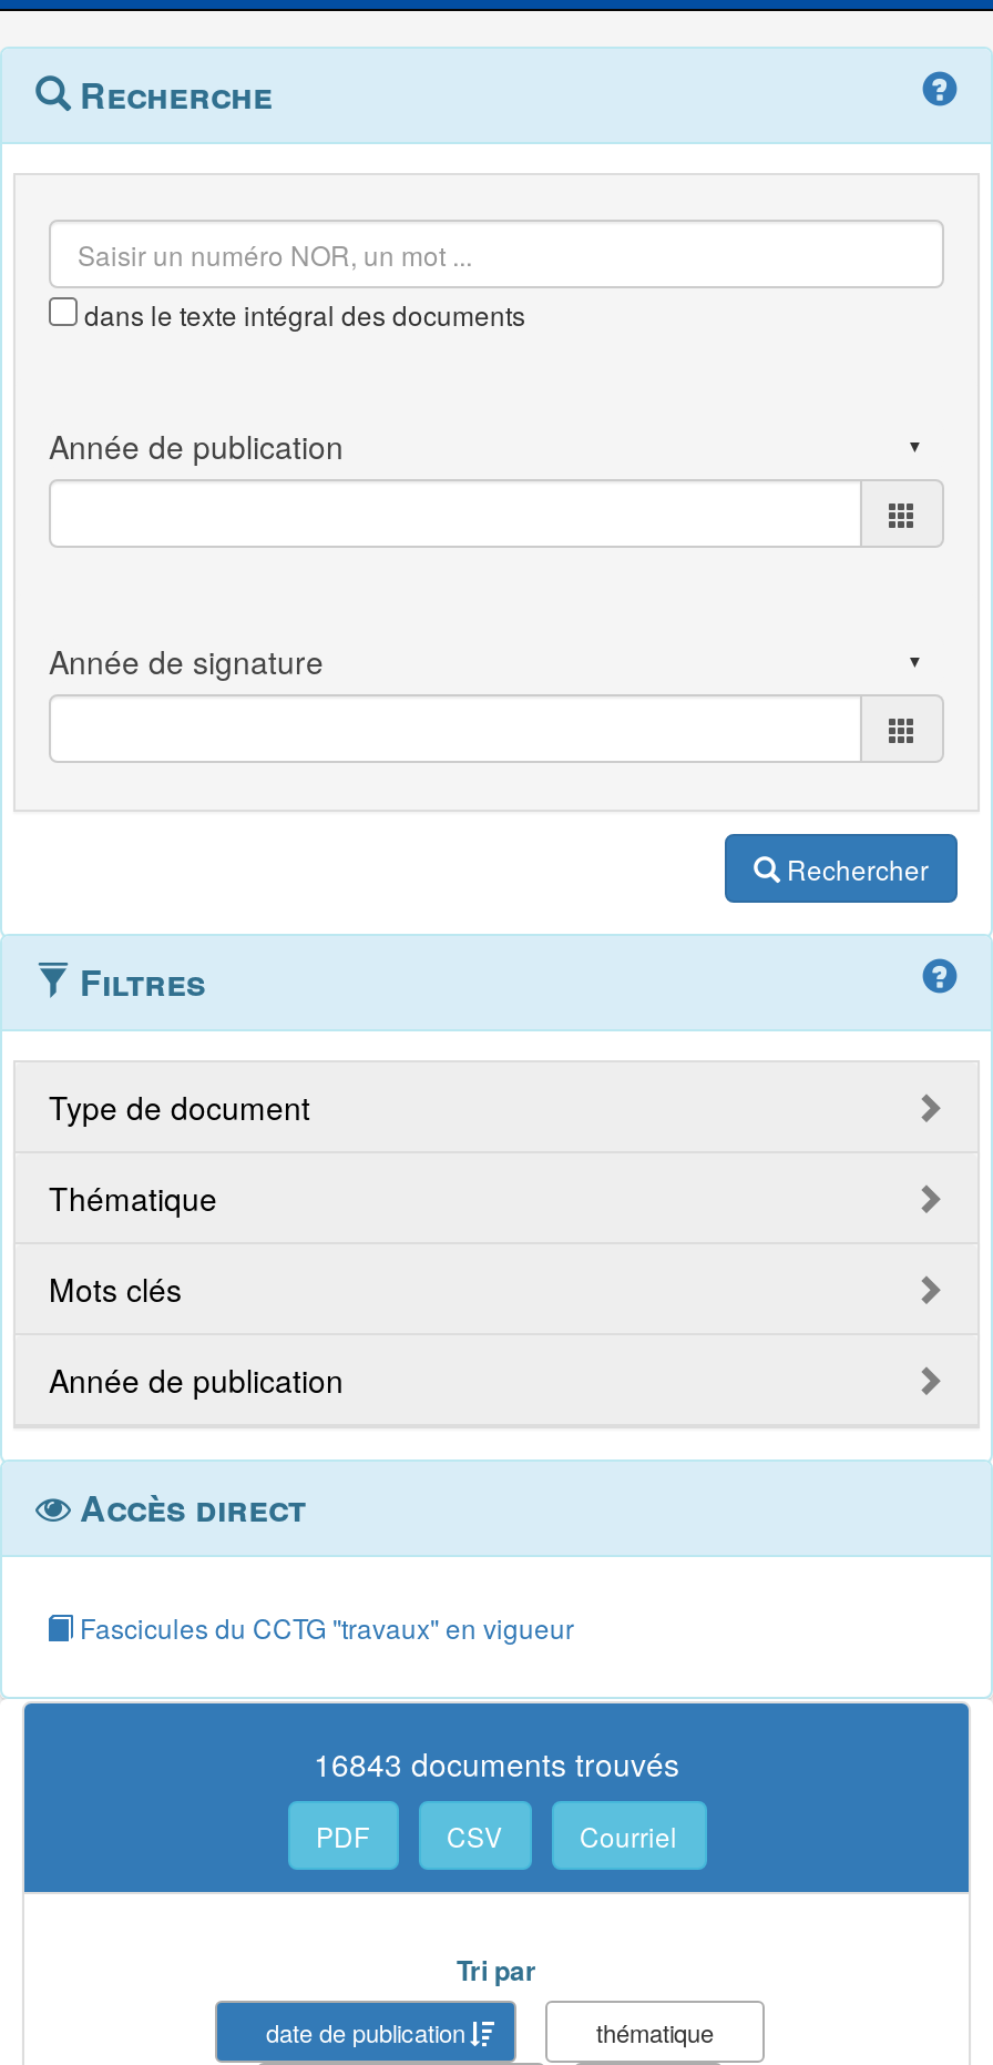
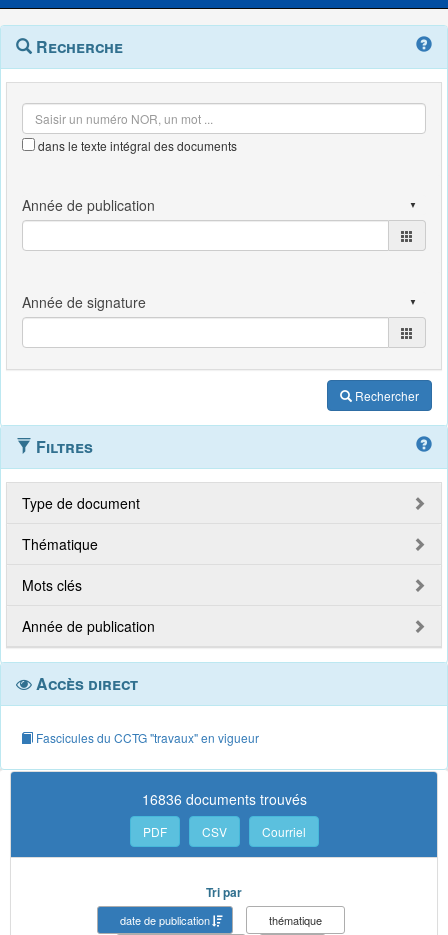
[314,1741,679,1786] 16843 documents trouvés -> [141,789,306,809] 16836 documents trouvés

